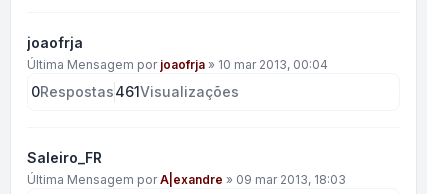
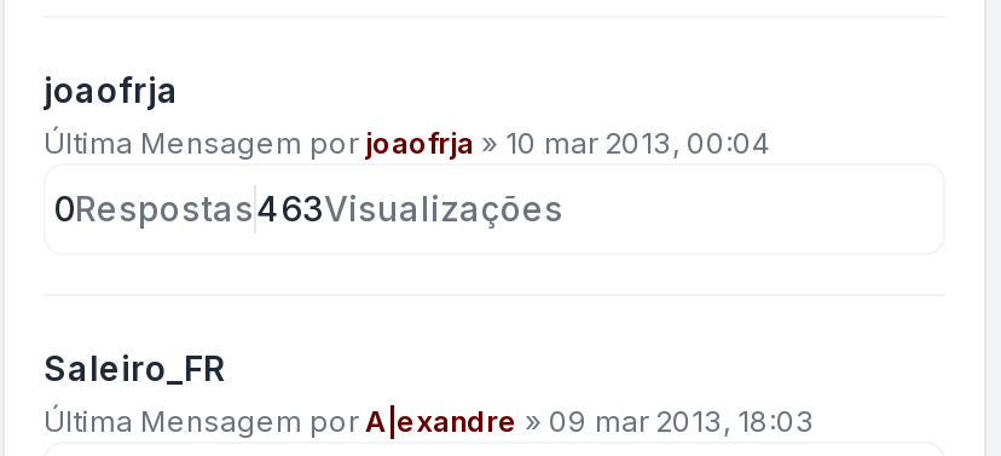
[31,83,239,100] 0Respostas461Visualizações -> [53,187,563,229] 0Respostas463Visualizações

